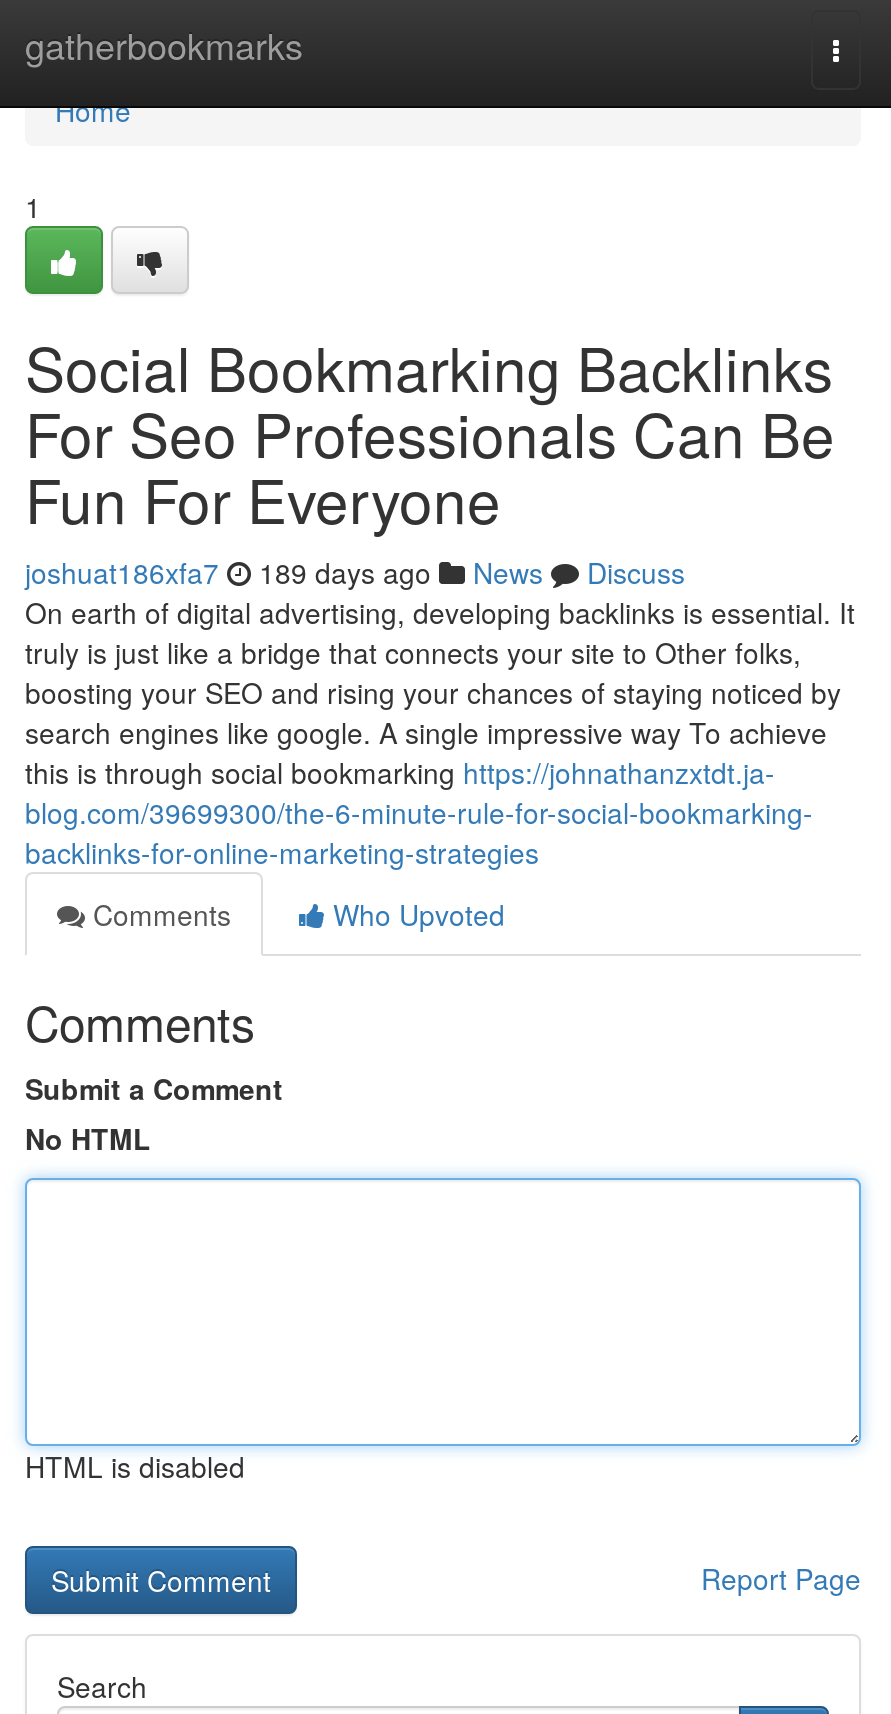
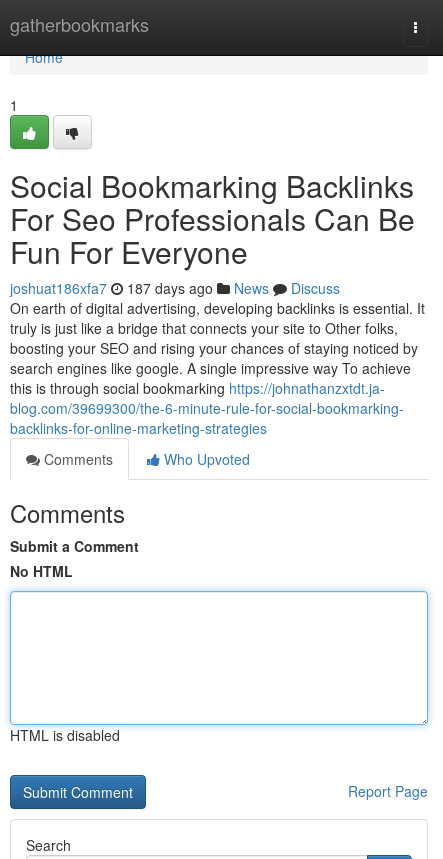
[25,552,685,592] joshuat186xfa7 189 days ago News Discuss -> [10,278,340,298] joshuat186xfa7 187 days ago News Discuss

